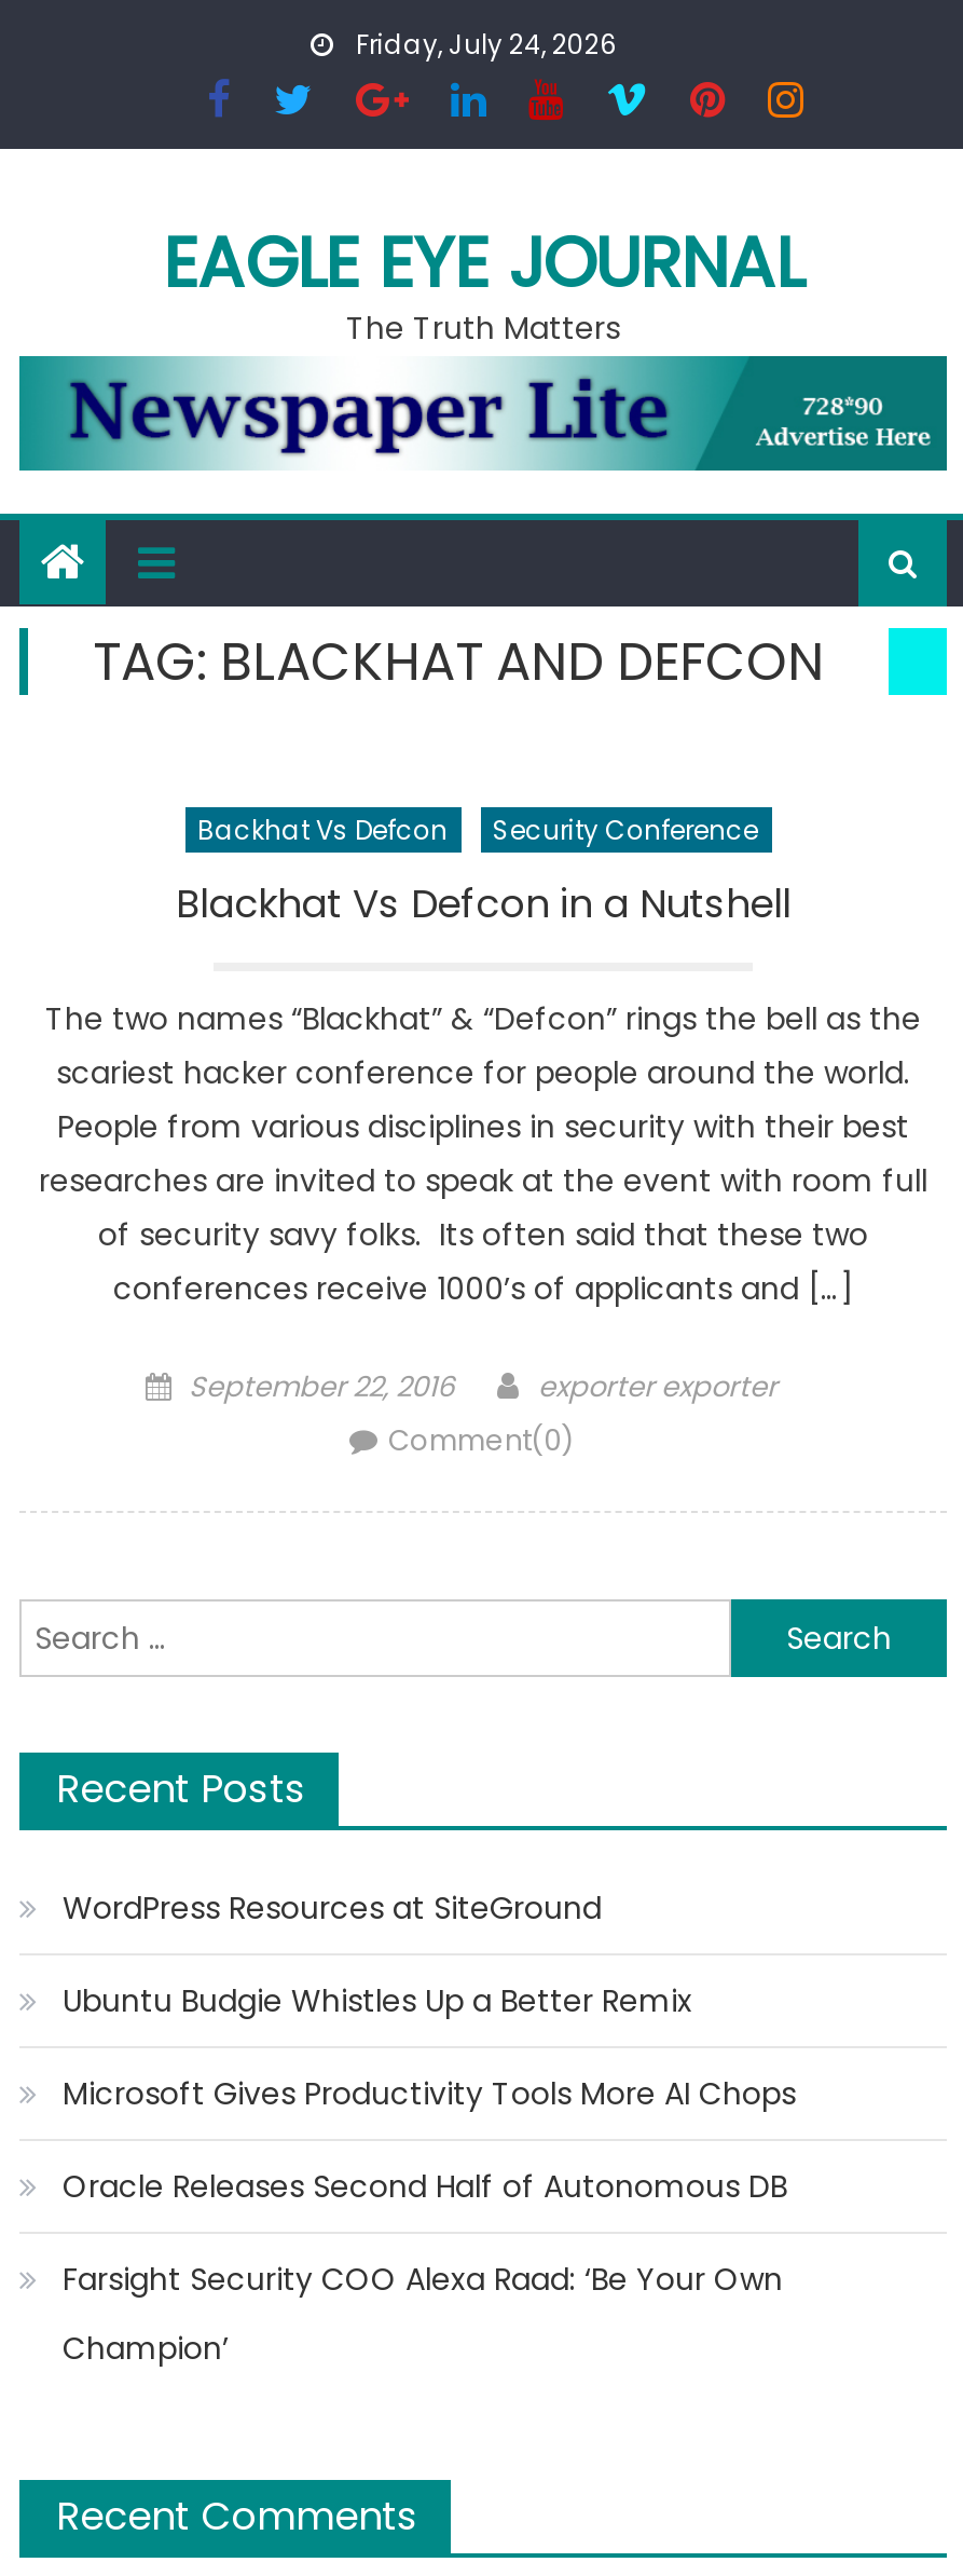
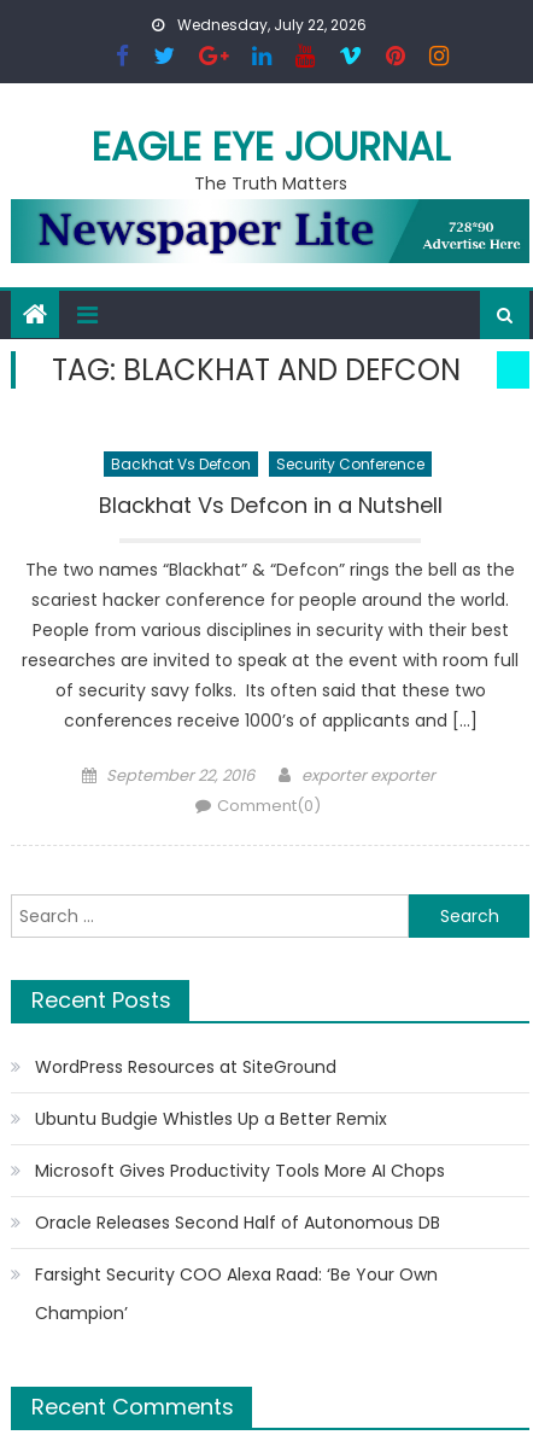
[349,26,617,63] Friday, July 24, 2026 -> [174,14,367,35] Wednesday, July 22, 2026

